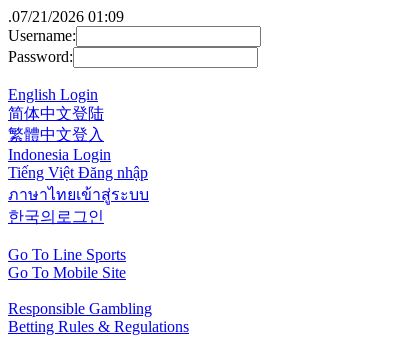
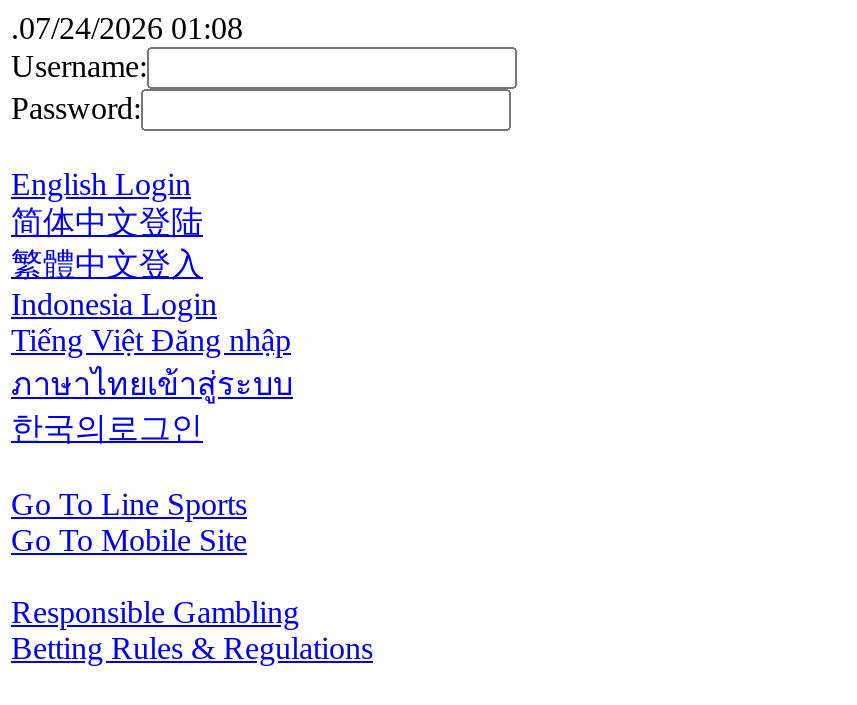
[8,8,124,25] .07/21/2026 01:09 -> [11,11,243,45] .07/24/2026 01:08

